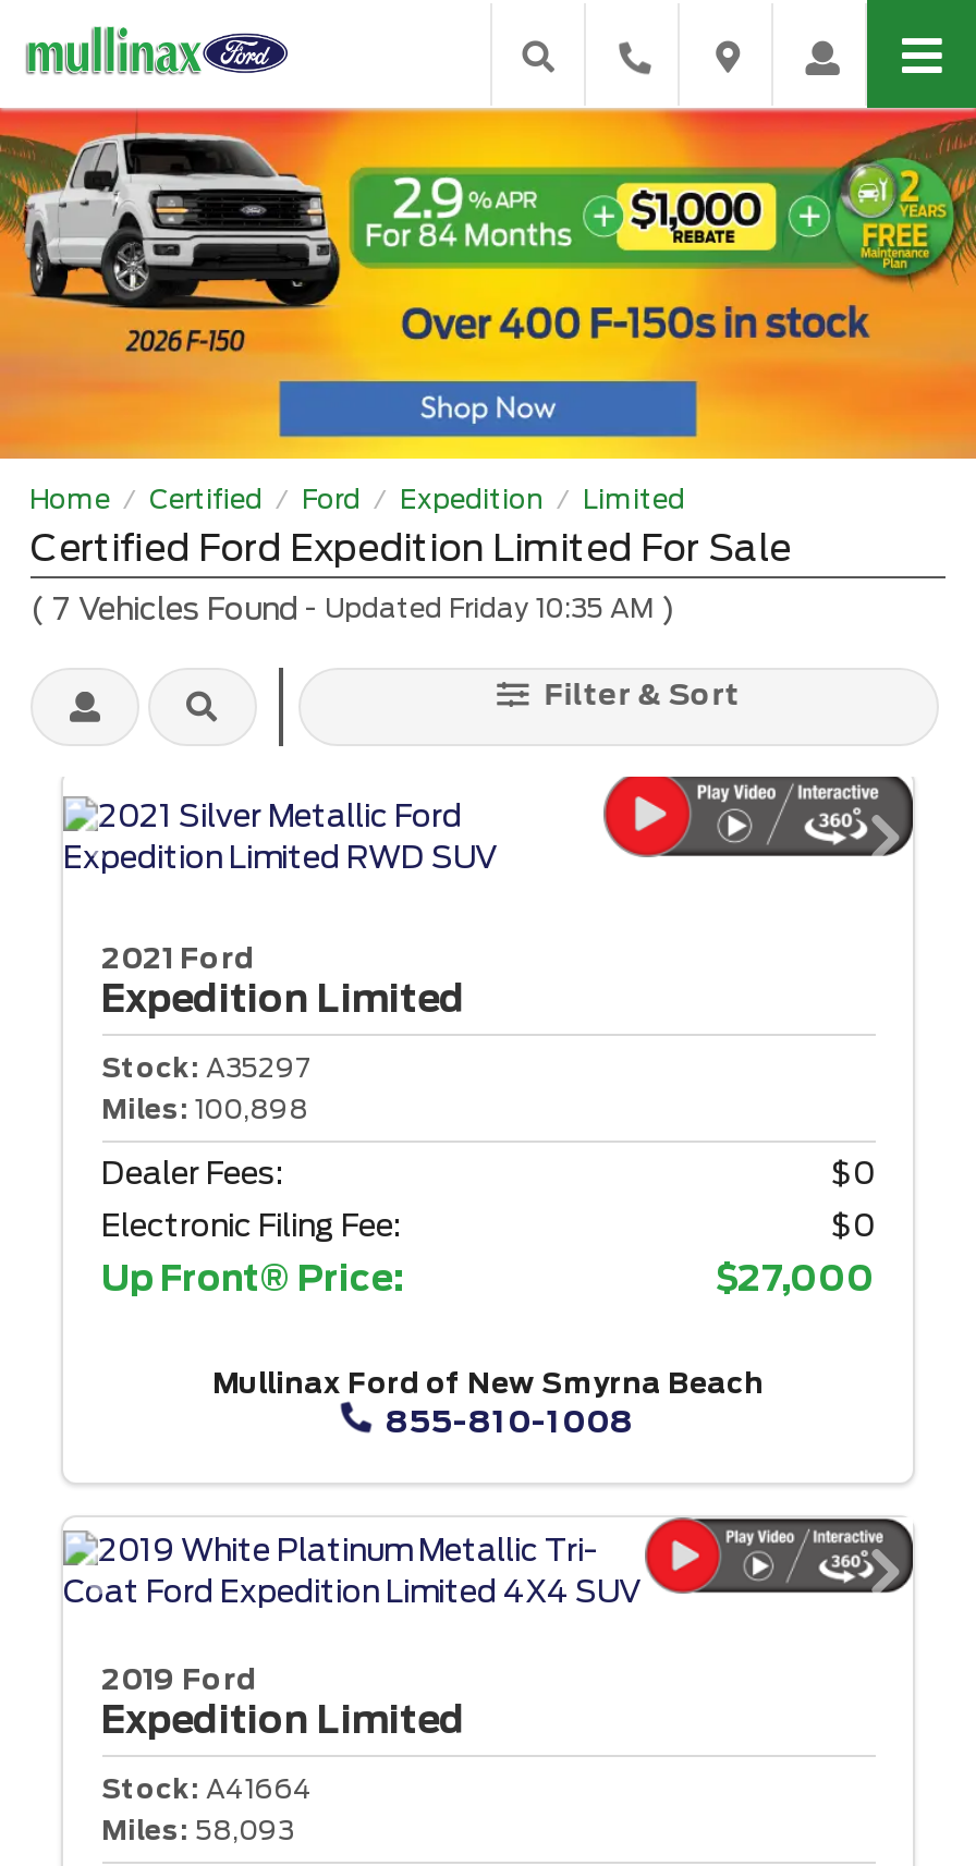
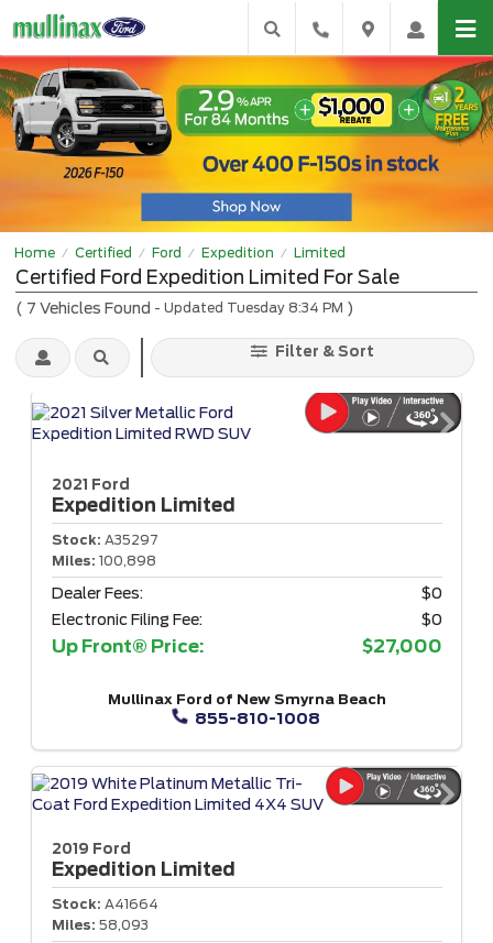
[30,590,675,625] (7 Vehicles Found - Updated Friday 10:35 AM) -> [15,299,354,316] (7 Vehicles Found - Updated Tuesday 8:34 PM)

